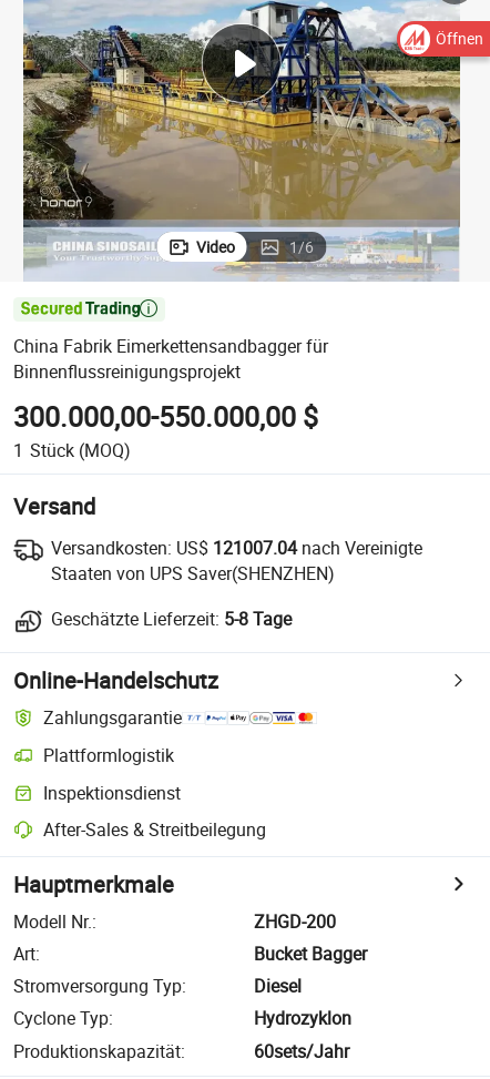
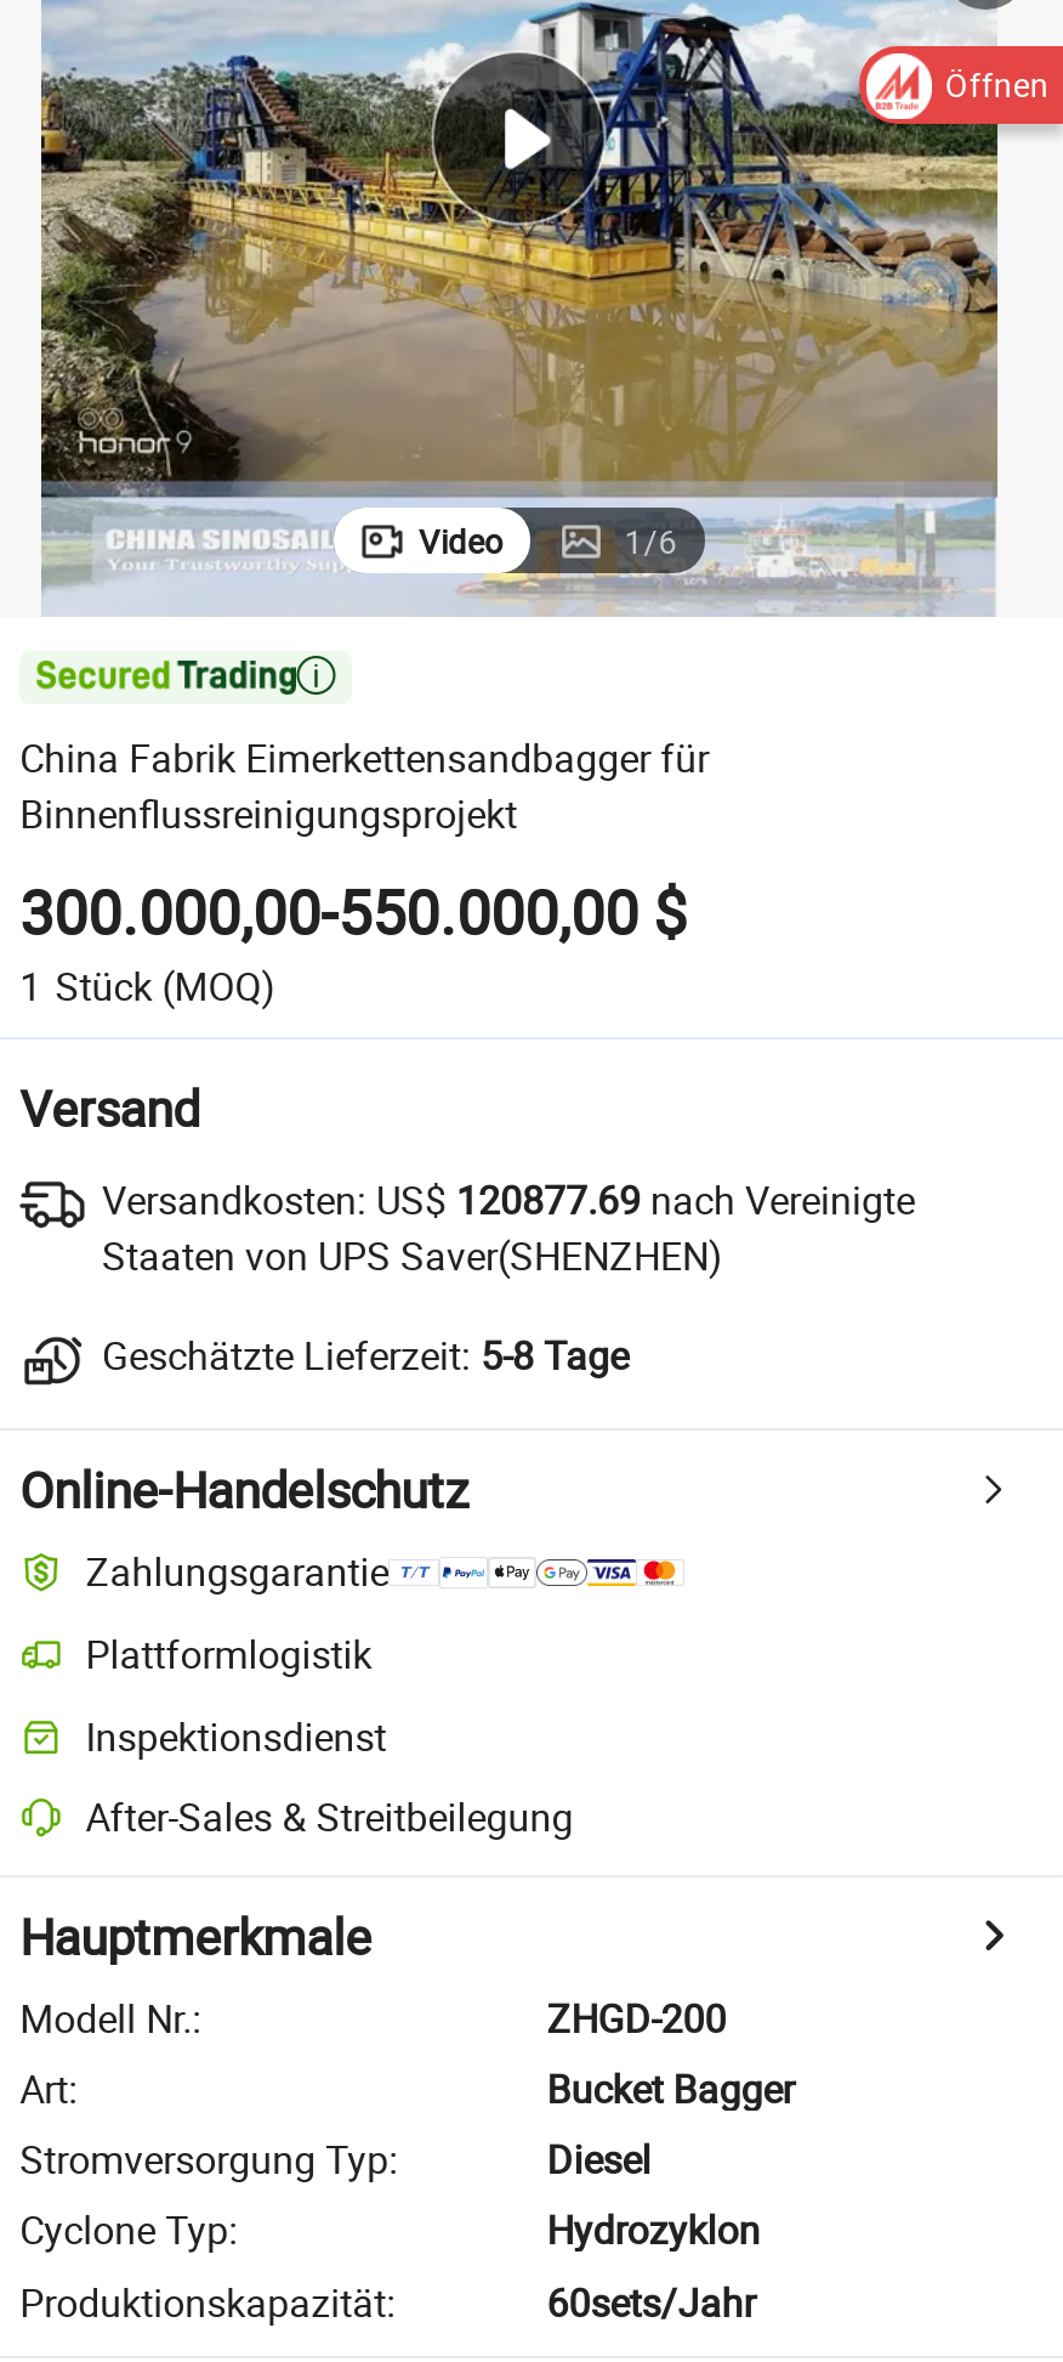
[51,535,422,560] Versandkosten: US$121007.04 nach Vereinigte -> [102,1173,915,1226] Versandkosten: US$120877.69 nach Vereinigte

